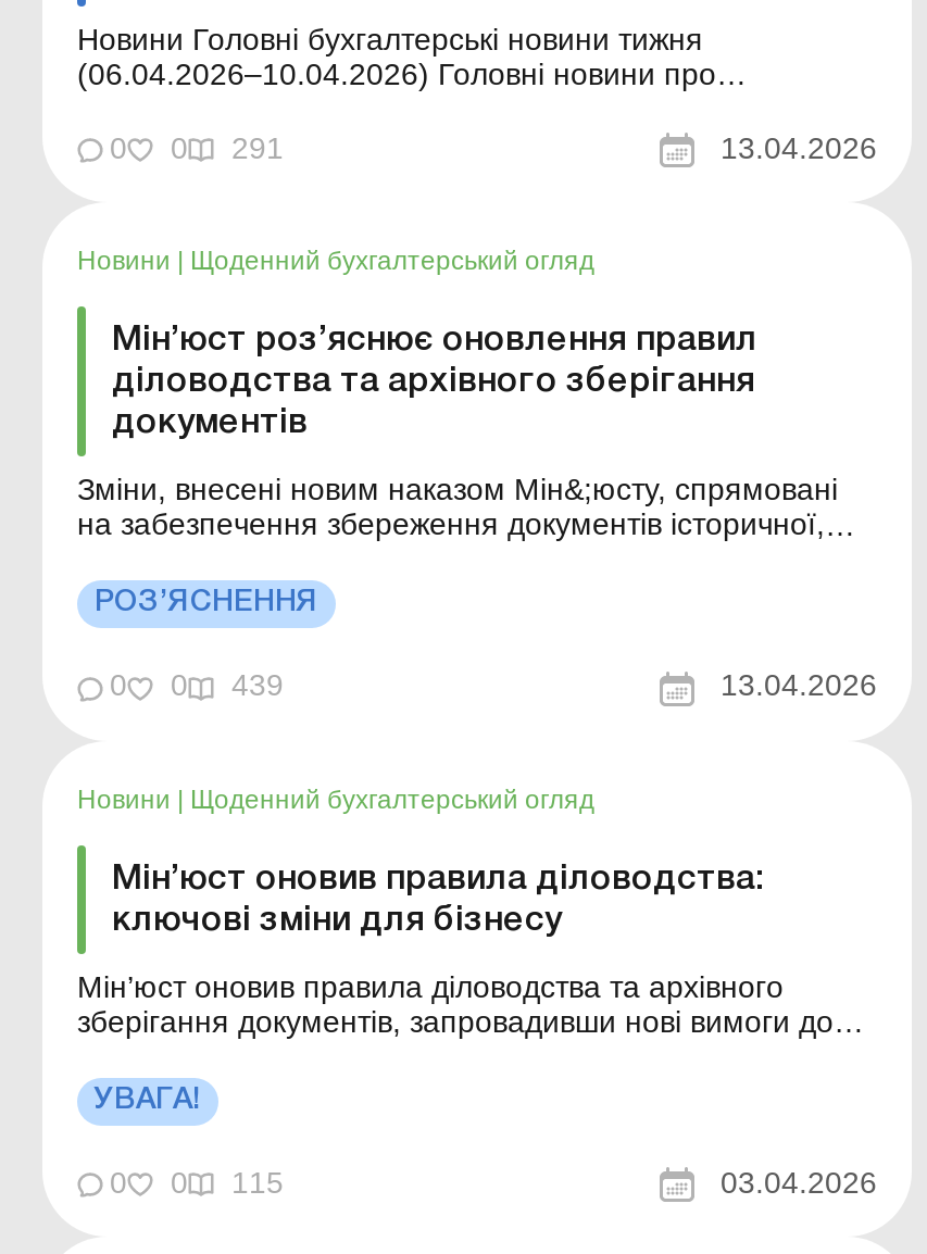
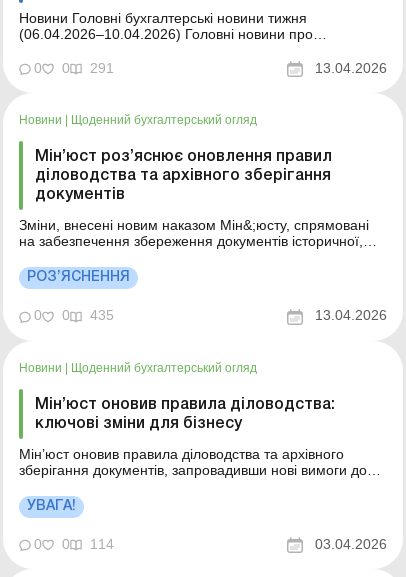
[110,668,284,703] 0 0 439 -> [34,307,114,323] 0 0 435
[231,1164,284,1199] 115 -> [90,536,114,552] 114

